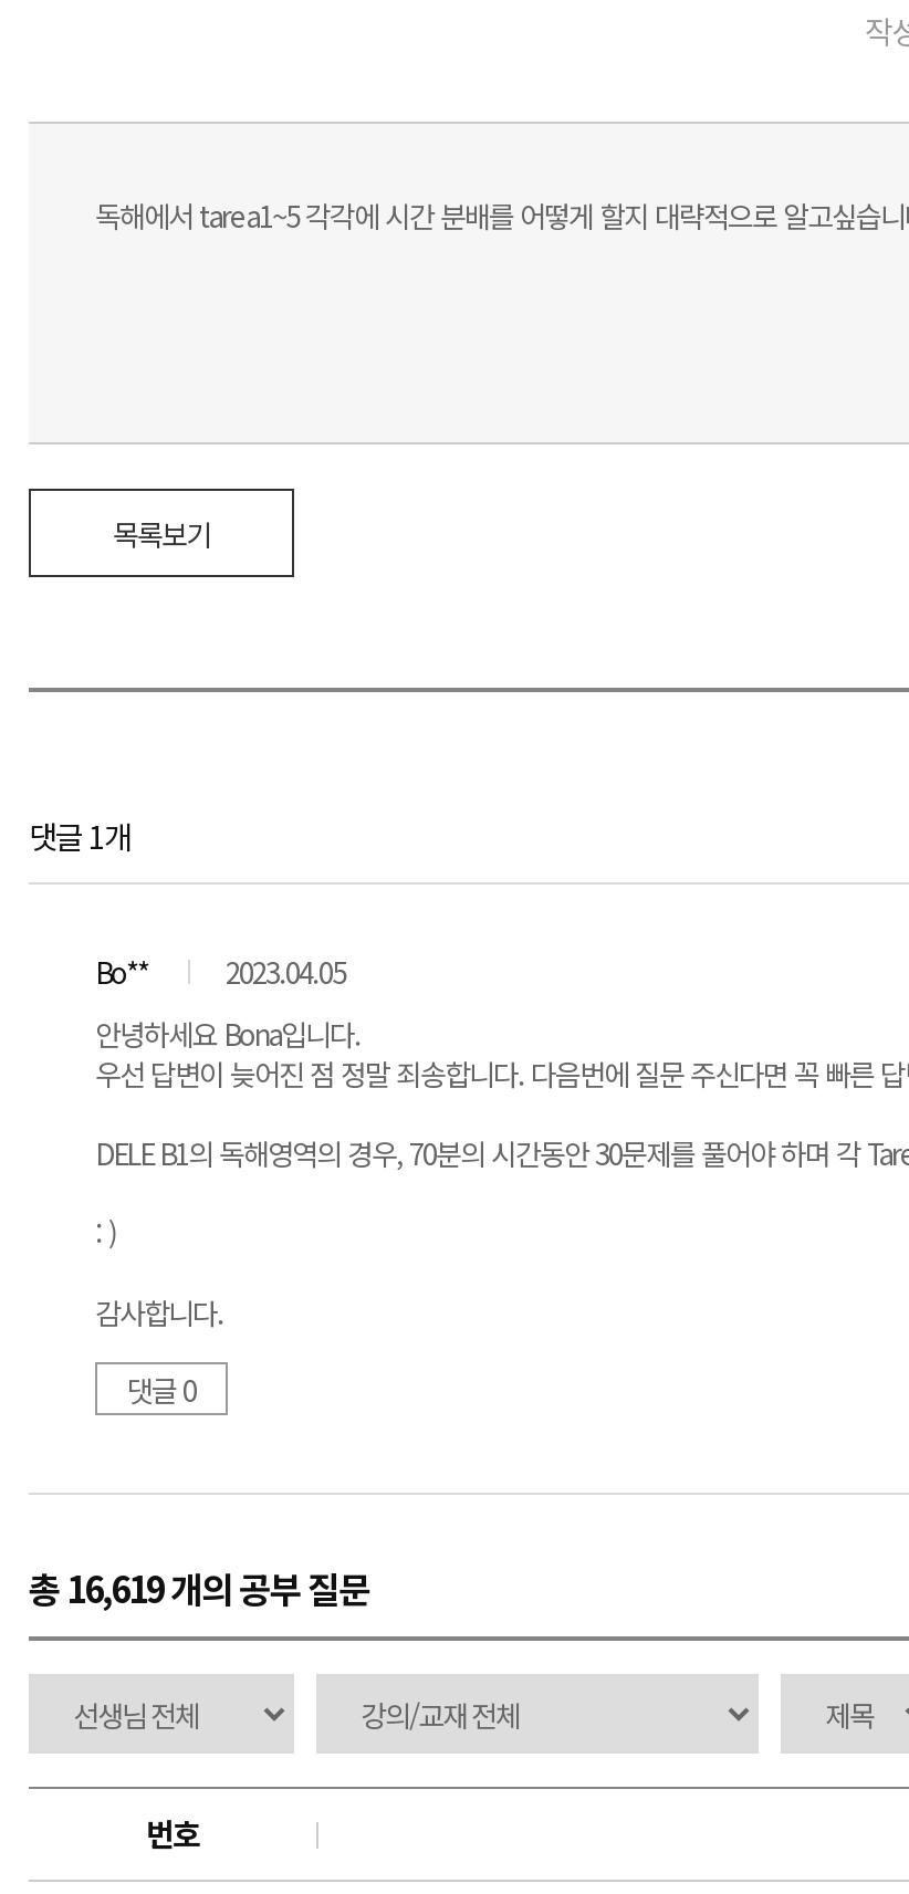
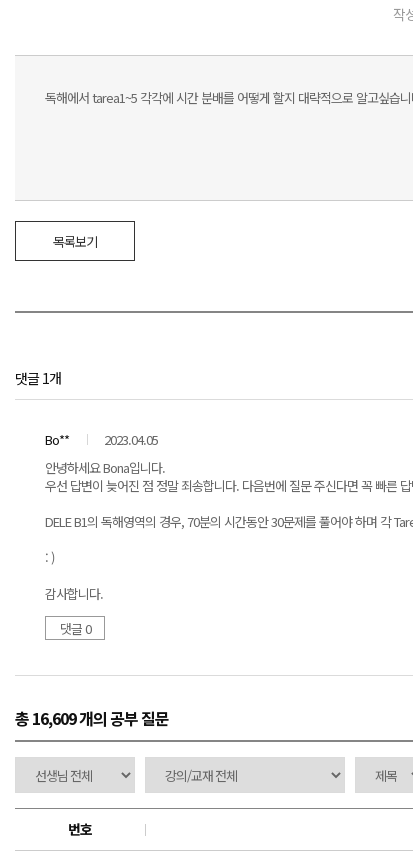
[29,1561,369,1614] 총 16,619 개의 공부 질문 -> [15,706,169,730] 총 16,609 개의 공부 질문

